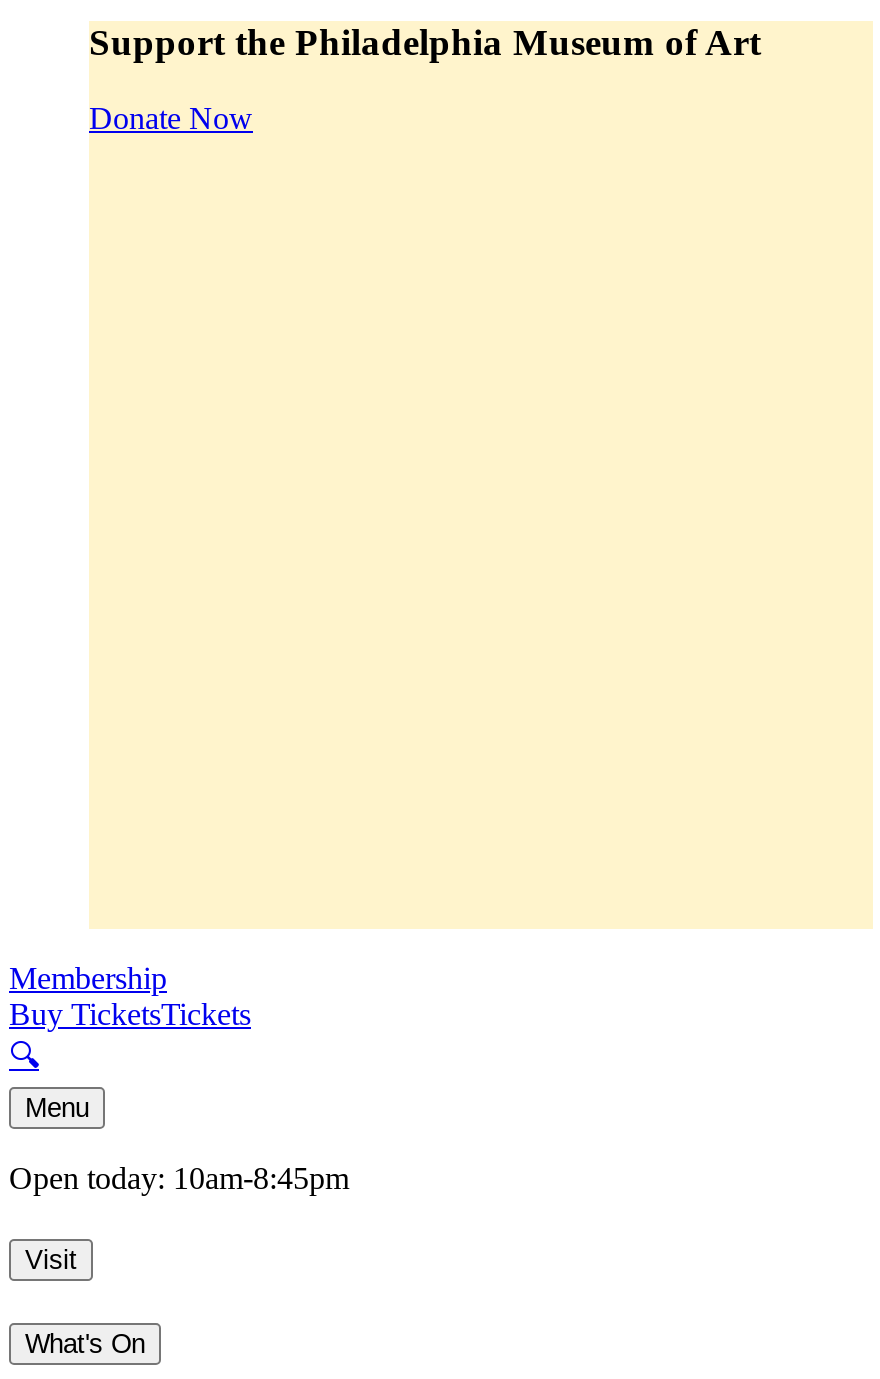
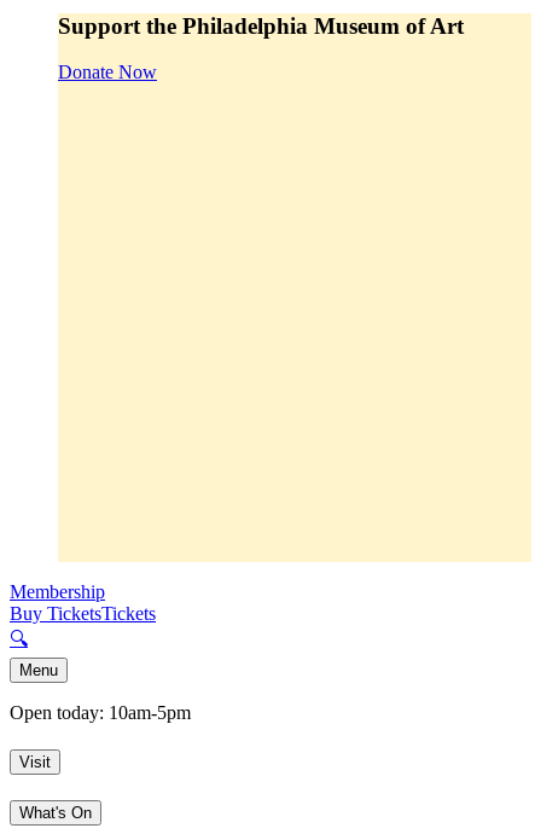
[9,1162,349,1196] Open today: 10am-8:45pm -> [10,703,191,723] Open today: 10am-5pm

